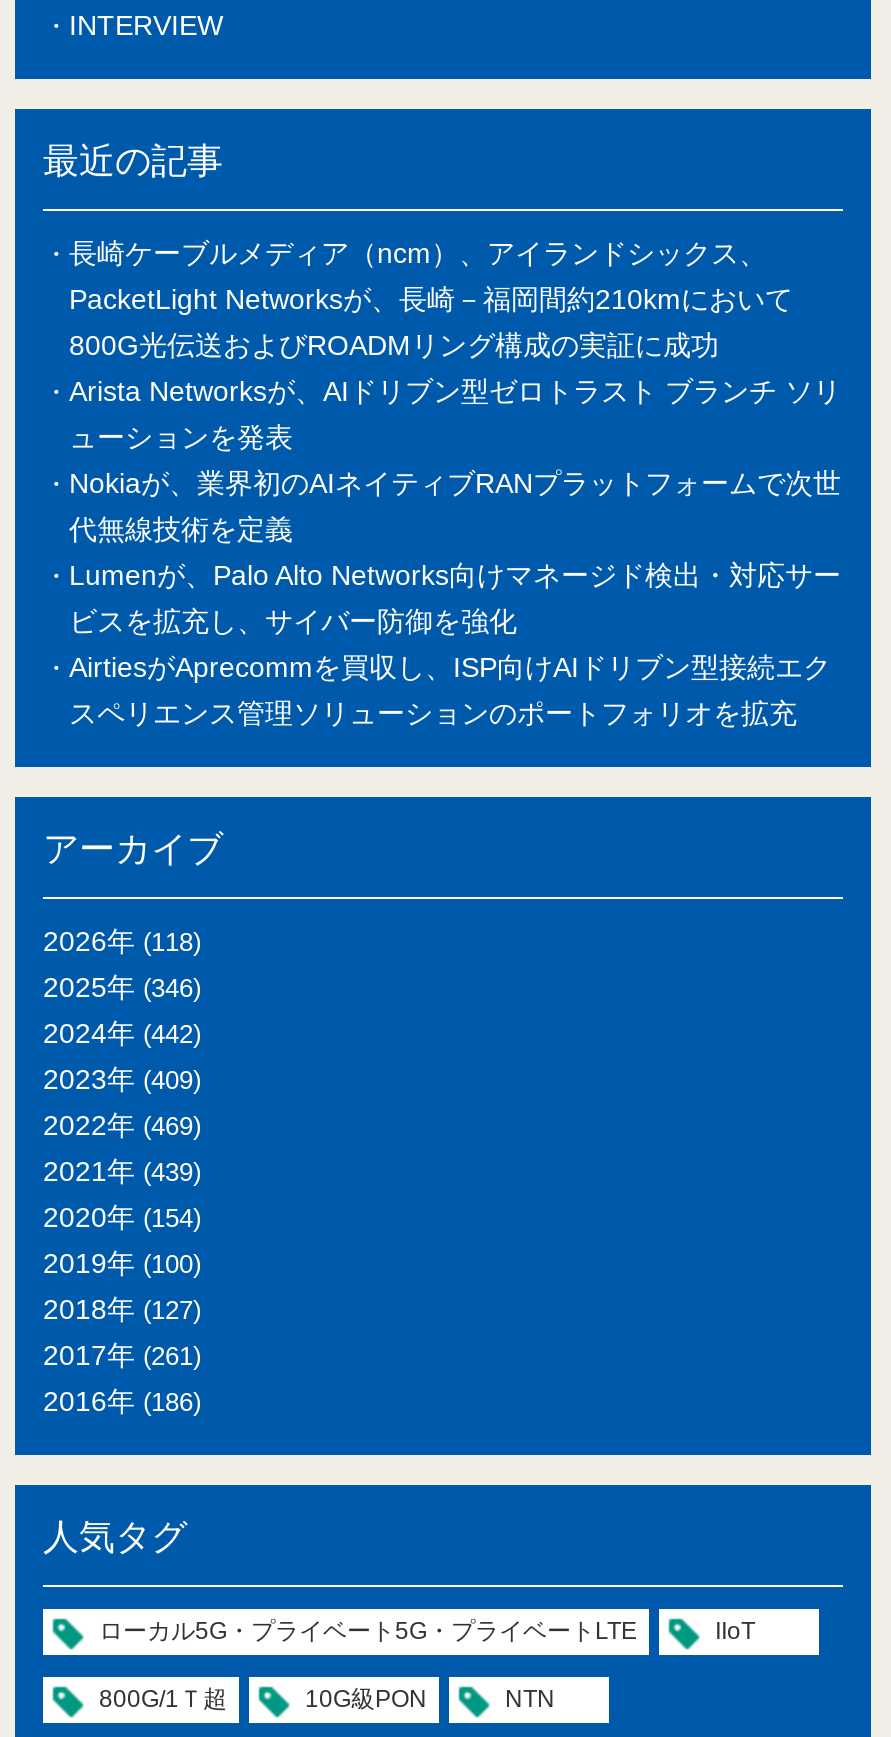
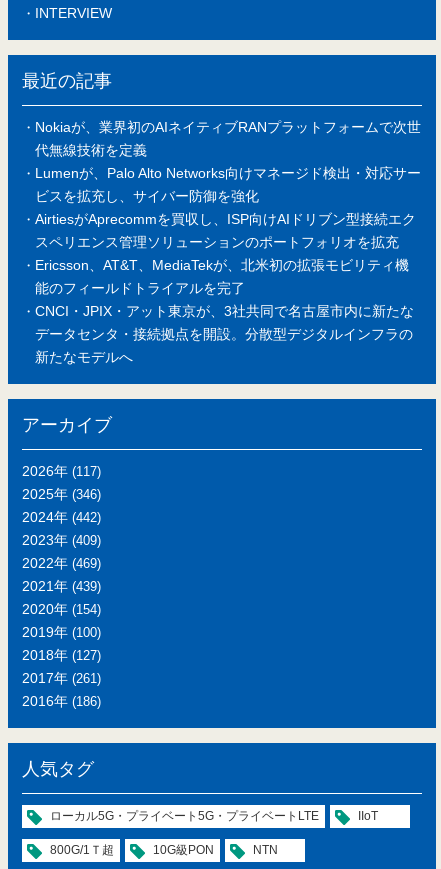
[69,238,841,454] 長崎ケーブルメディア（ncm）、アイランドシックス、 | PacketLight Networksが、長崎－福岡間約210kmにおいて | 800G光伝送およびROADMリング構成の実証に成功 | Arista Networksが、AIドリブン型ゼロトラスト ブランチ ソリ | ューションを発表 -> none
moved [69,468,841,730] -> [35,119,421,250]: Nokiaが、業界初のAIネイティブRANプラットフォームで次世 | 代無線技術を定義 | Lumenが、Palo Alto Networks向けマネージド検出・対応サー | ビスを拡充し、サイバー防御を強化 | AirtiesがAprecommを買収し、ISP向けAIドリブン型接続エク | スペリエンス管理ソリューションのポートフォリオを拡充
none -> [35,257,414,365] Ericsson、AT&T、MediaTekが、北米初の拡張モビリティ機 | 能のフィールドトライアルを完了 | CNCI・JPIX・アット東京が、3社共同で名古屋市内に新たな | データセンタ・接続拠点を開設。分散型デジタルインフラの | 新たなモデルへ
[43,926,201,958] 2026年(118) -> [22,463,101,479] 2026年(117)

